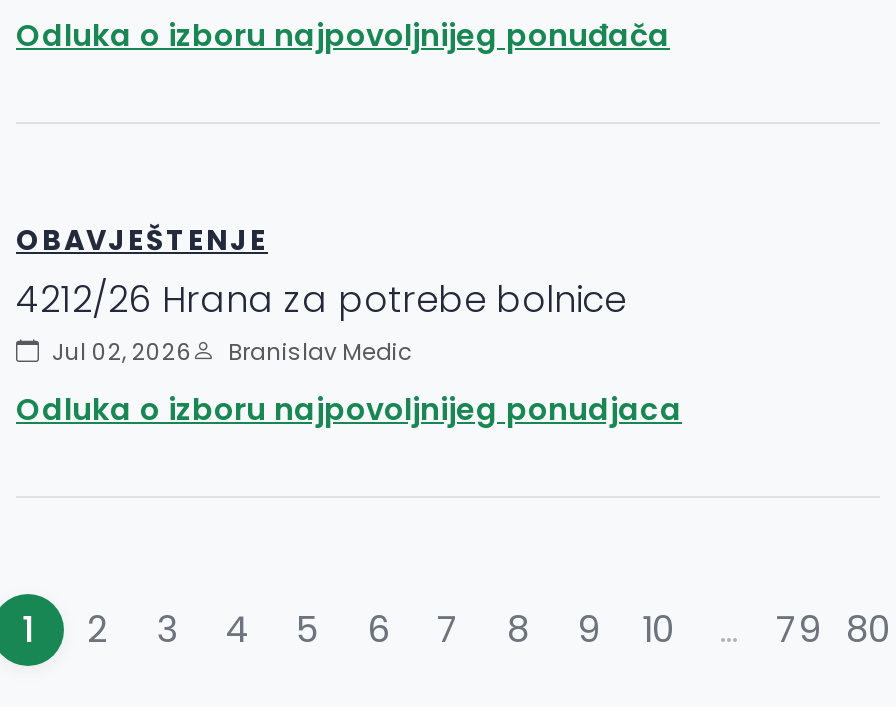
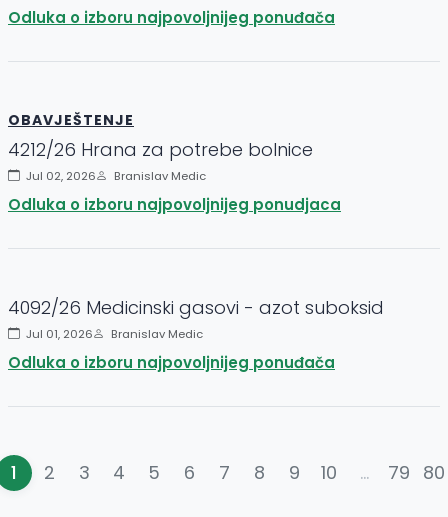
none -> [8,295,384,373] 4092/26 Medicinski gasovi - azot suboksid | Jul 01, 2026 | Branislav Medic | Odluka o izboru najpovoljnijeg ponuđača

